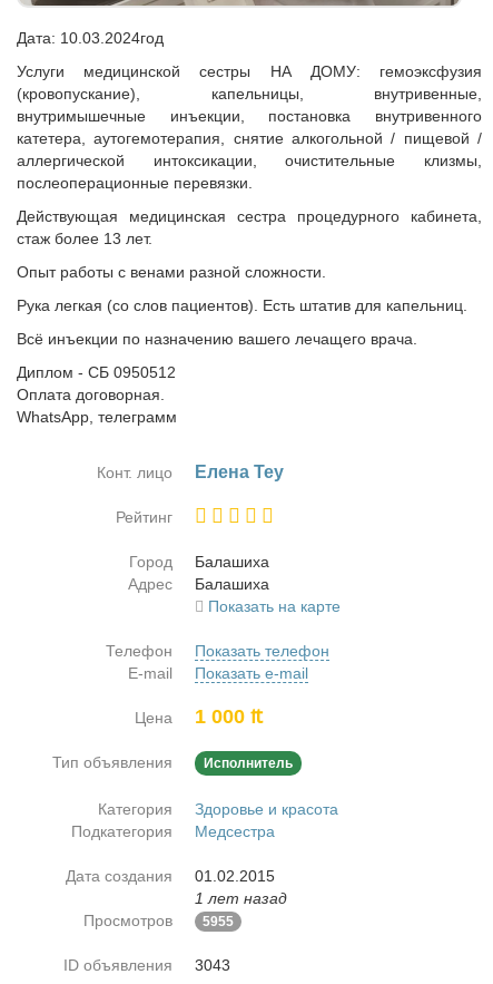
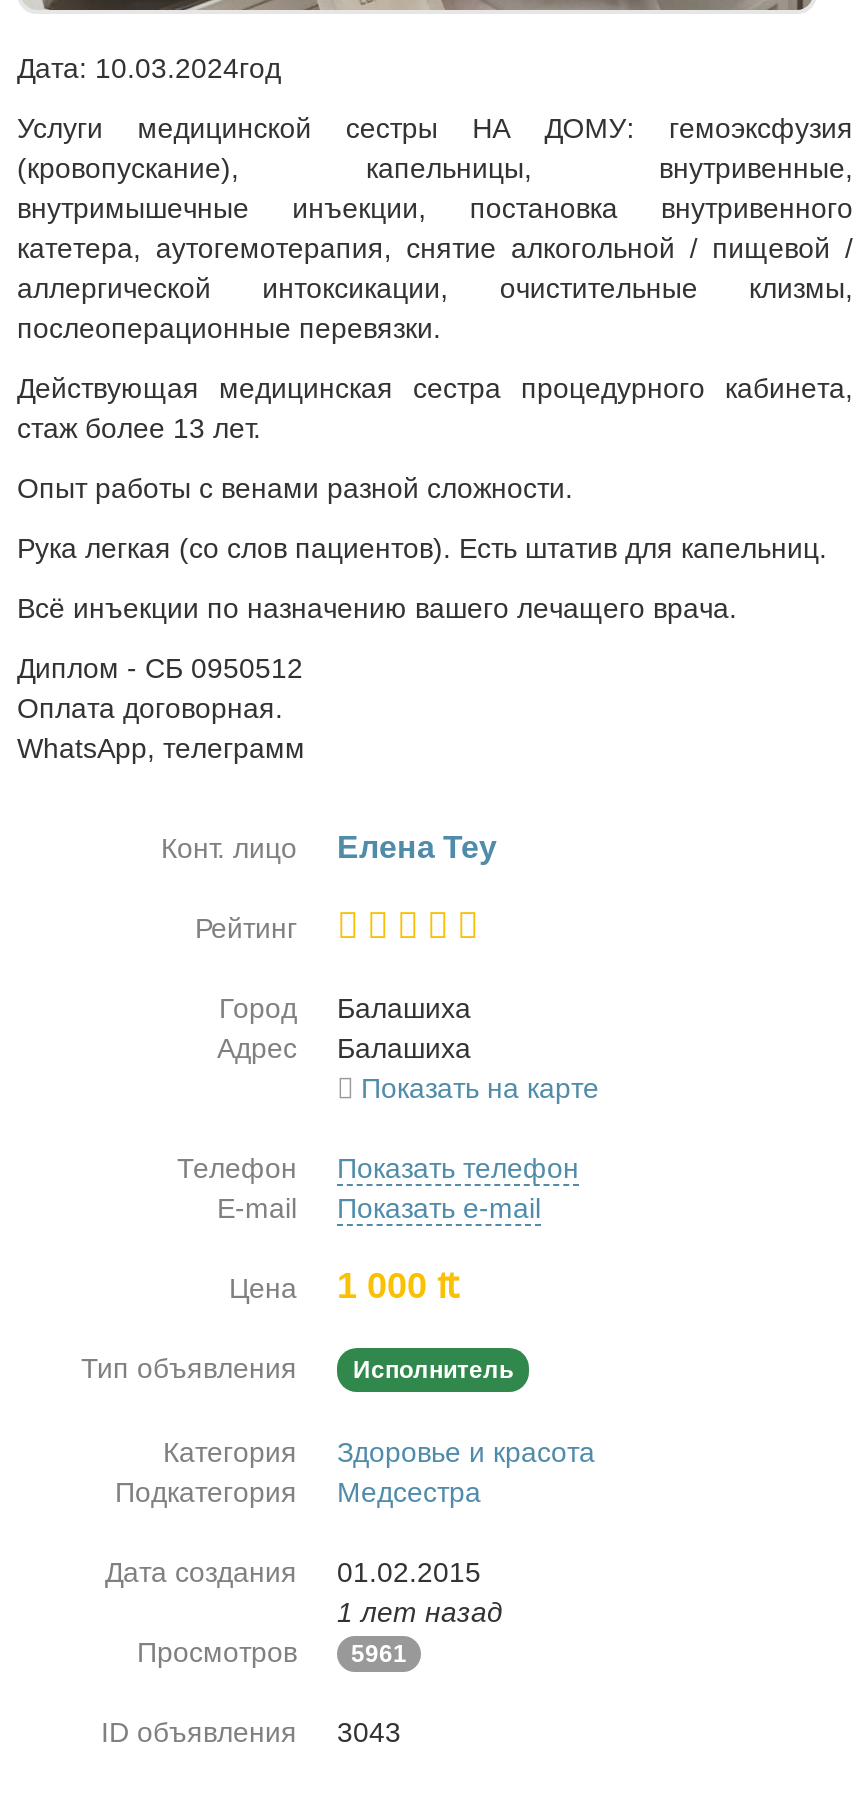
[83,912,234,929] Просмотров 5955 -> [137,1636,407,1668] Просмотров 5961

